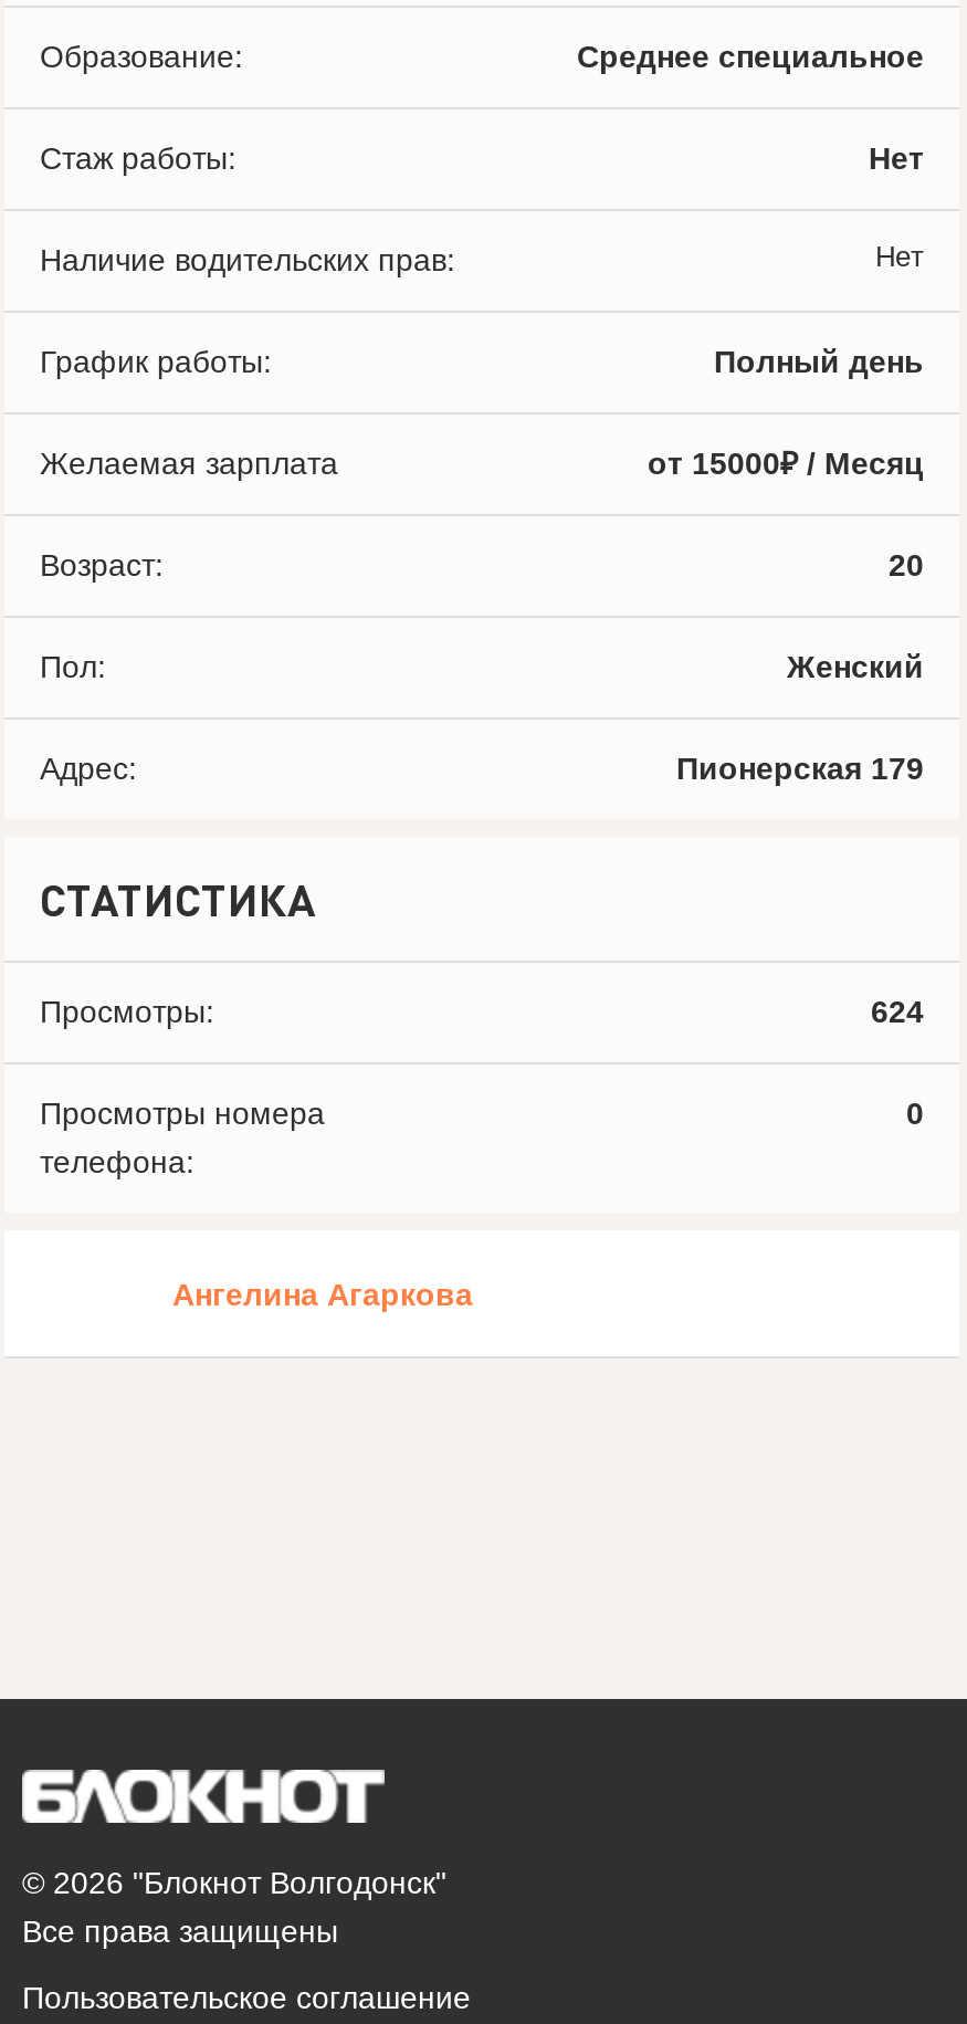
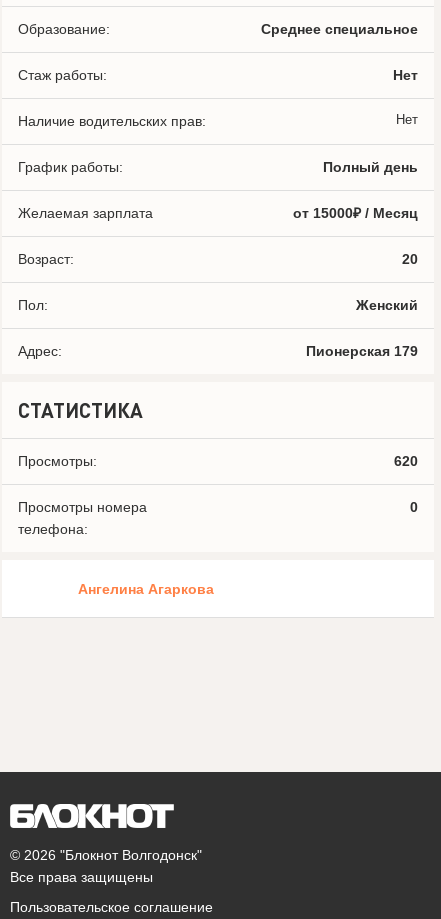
[871,993,924,1028] 624 -> [394,453,418,469] 620

